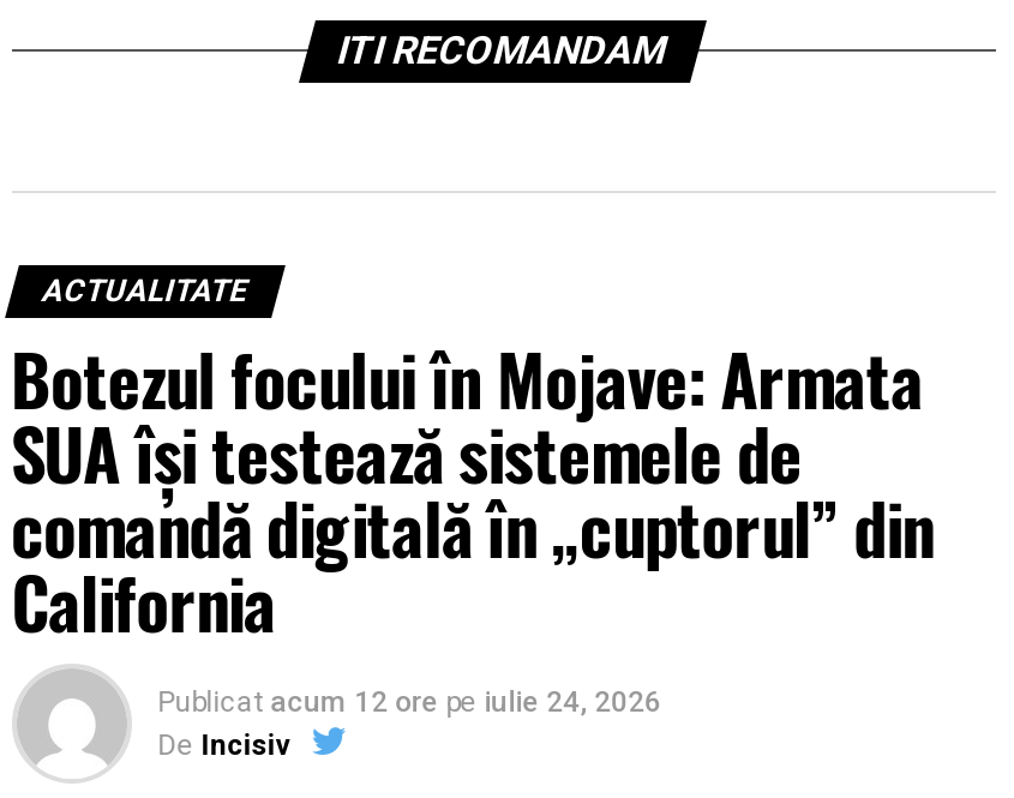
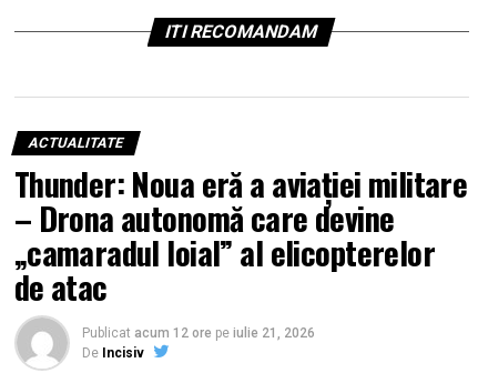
[11,327,934,718] Botezul focului în Mojave: Armata | SUA își testează sistemele de | comandă digitală în „cuptorul” din | California | Publicat acum 12 ore pe iulie 24, 2026 -> [14,160,467,340] Thunder: Noua eră a aviației militare | – Drona autonomă care devine | „camaradul loial” al elicopterelor | de atac | Publicat acum 12 ore pe iulie 21, 2026

